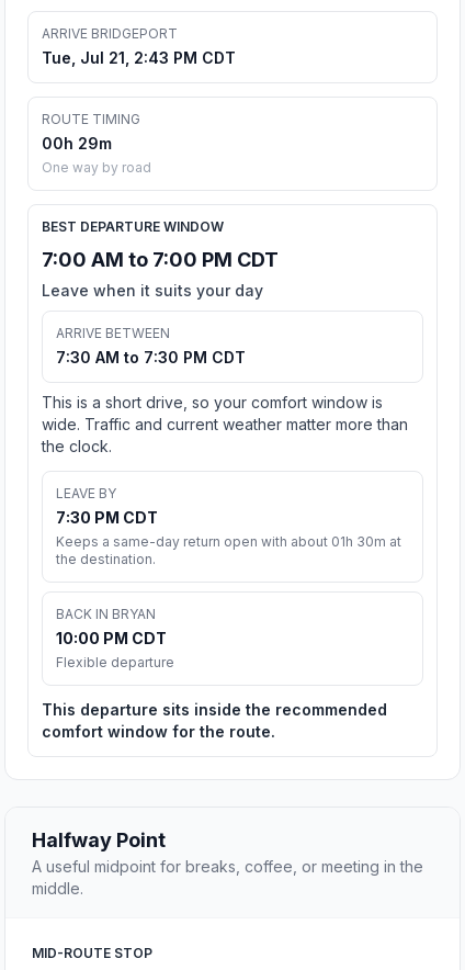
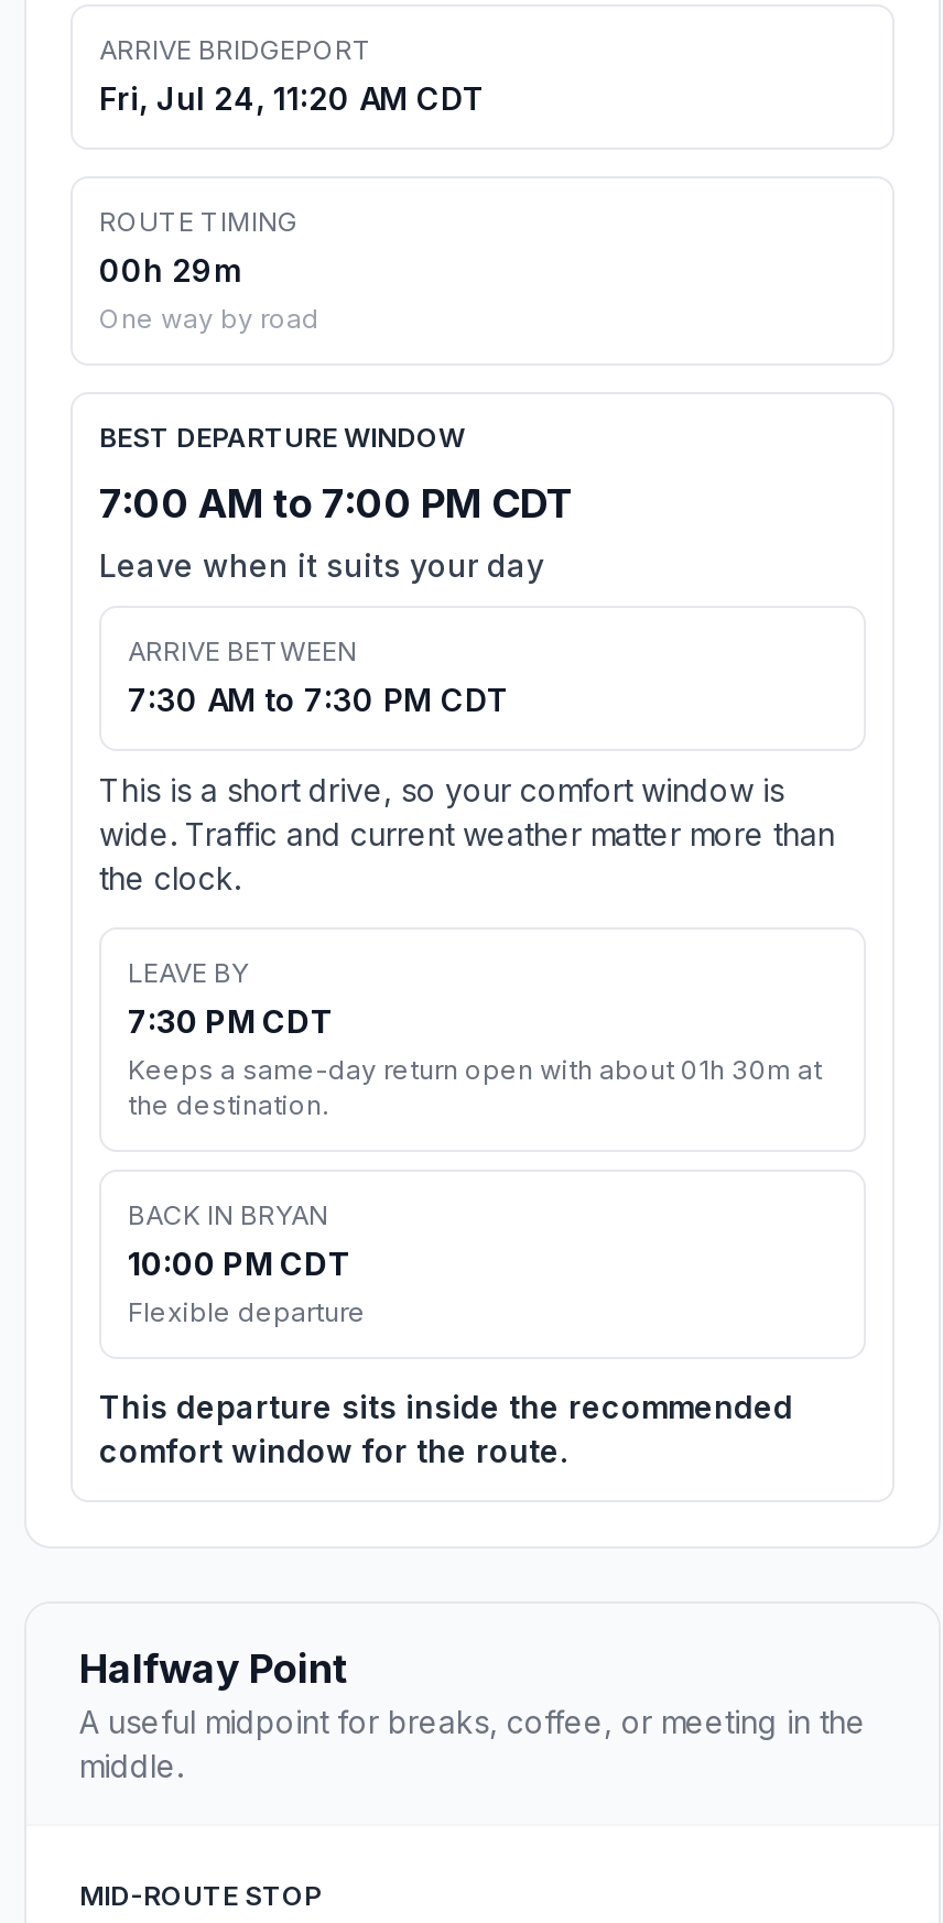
[42,49,236,67] Tue, Jul 21, 2:43 PM CDT -> [99,80,485,117] Fri, Jul 24, 11:20 AM CDT

